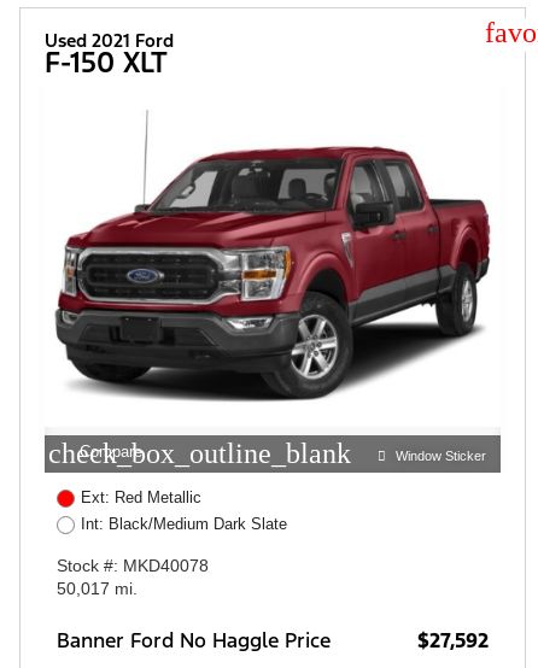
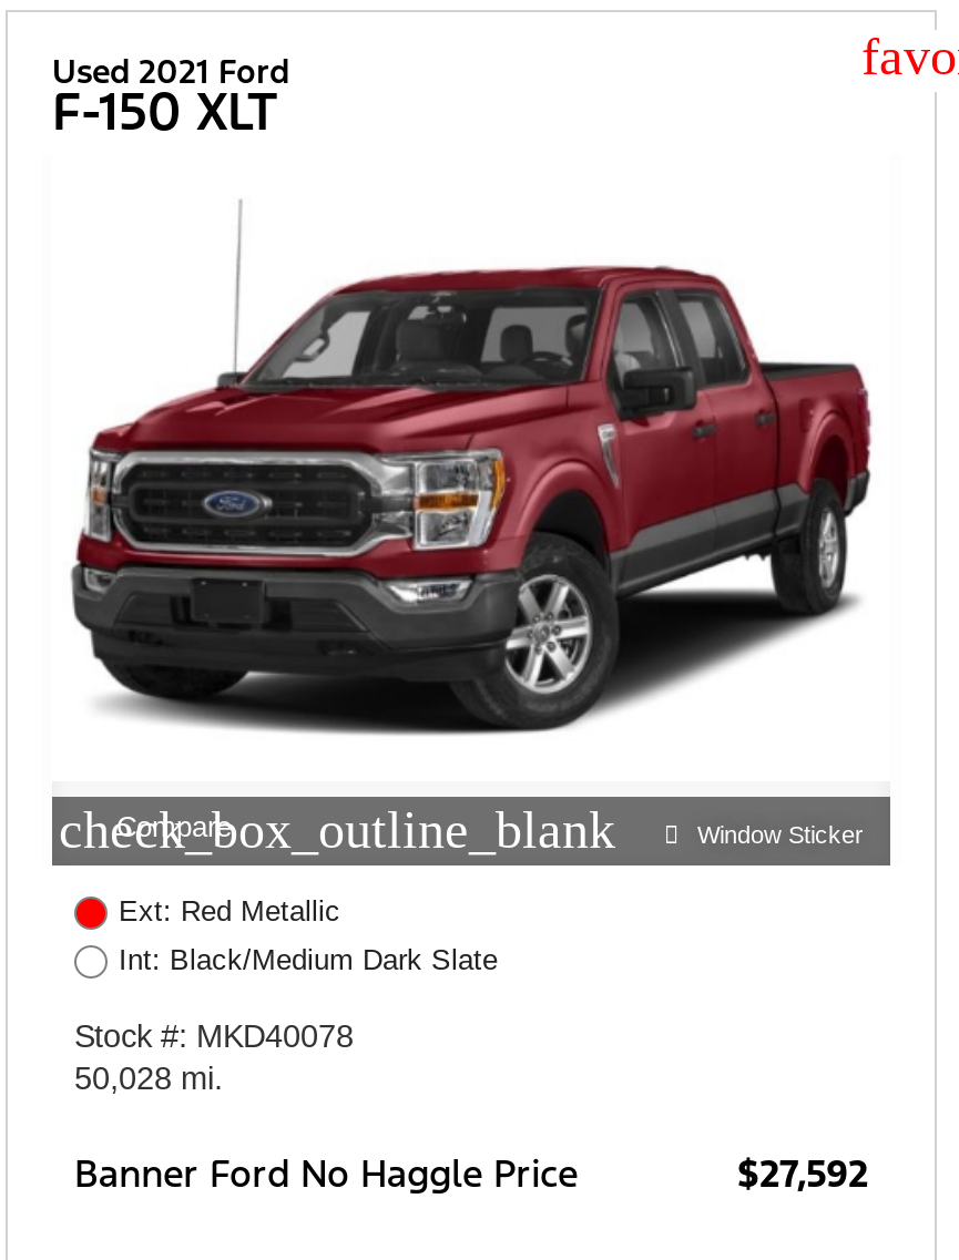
[57,579,138,598] 50,017 mi. -> [74,1061,223,1096] 50,028 mi.

